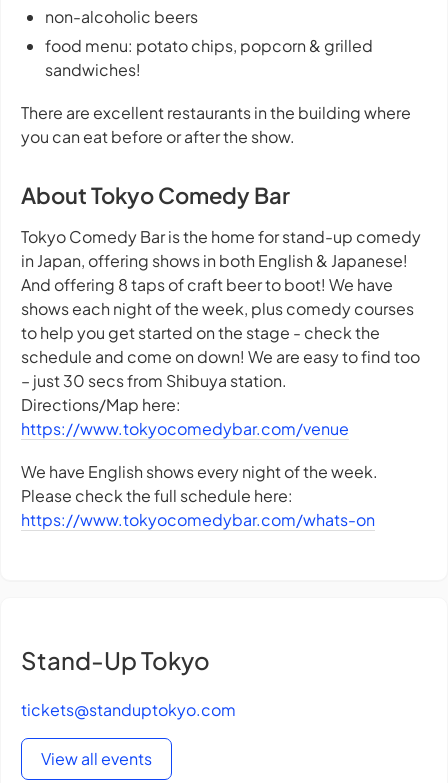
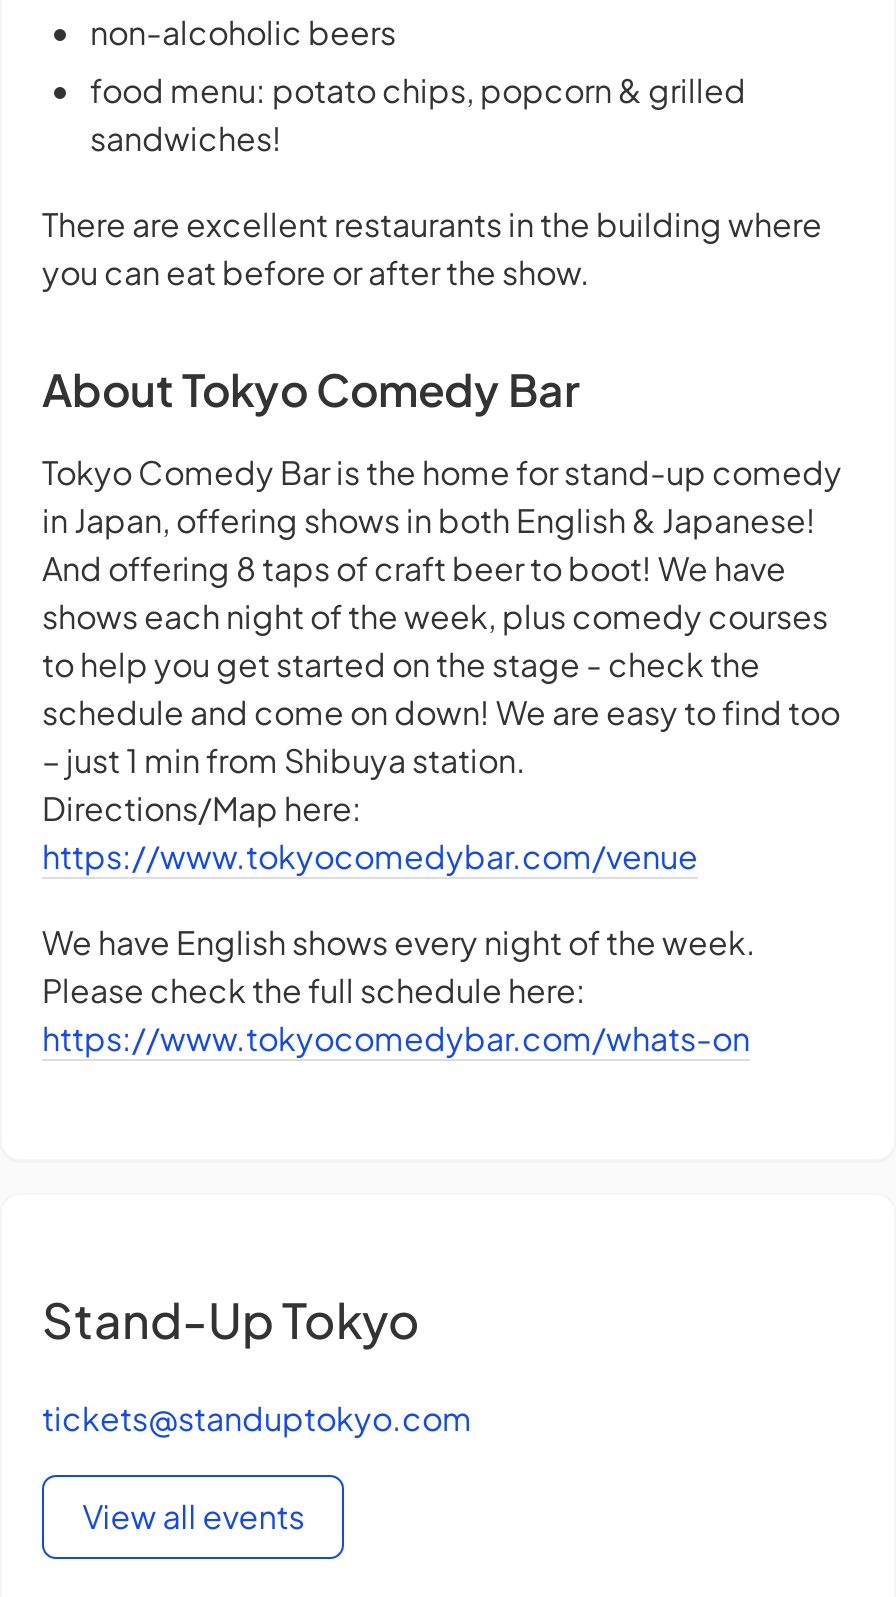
[21,370,287,391] – just 30 secs from Shibuya station. -> [42,738,526,780] – just 1 min from Shibuya station.

